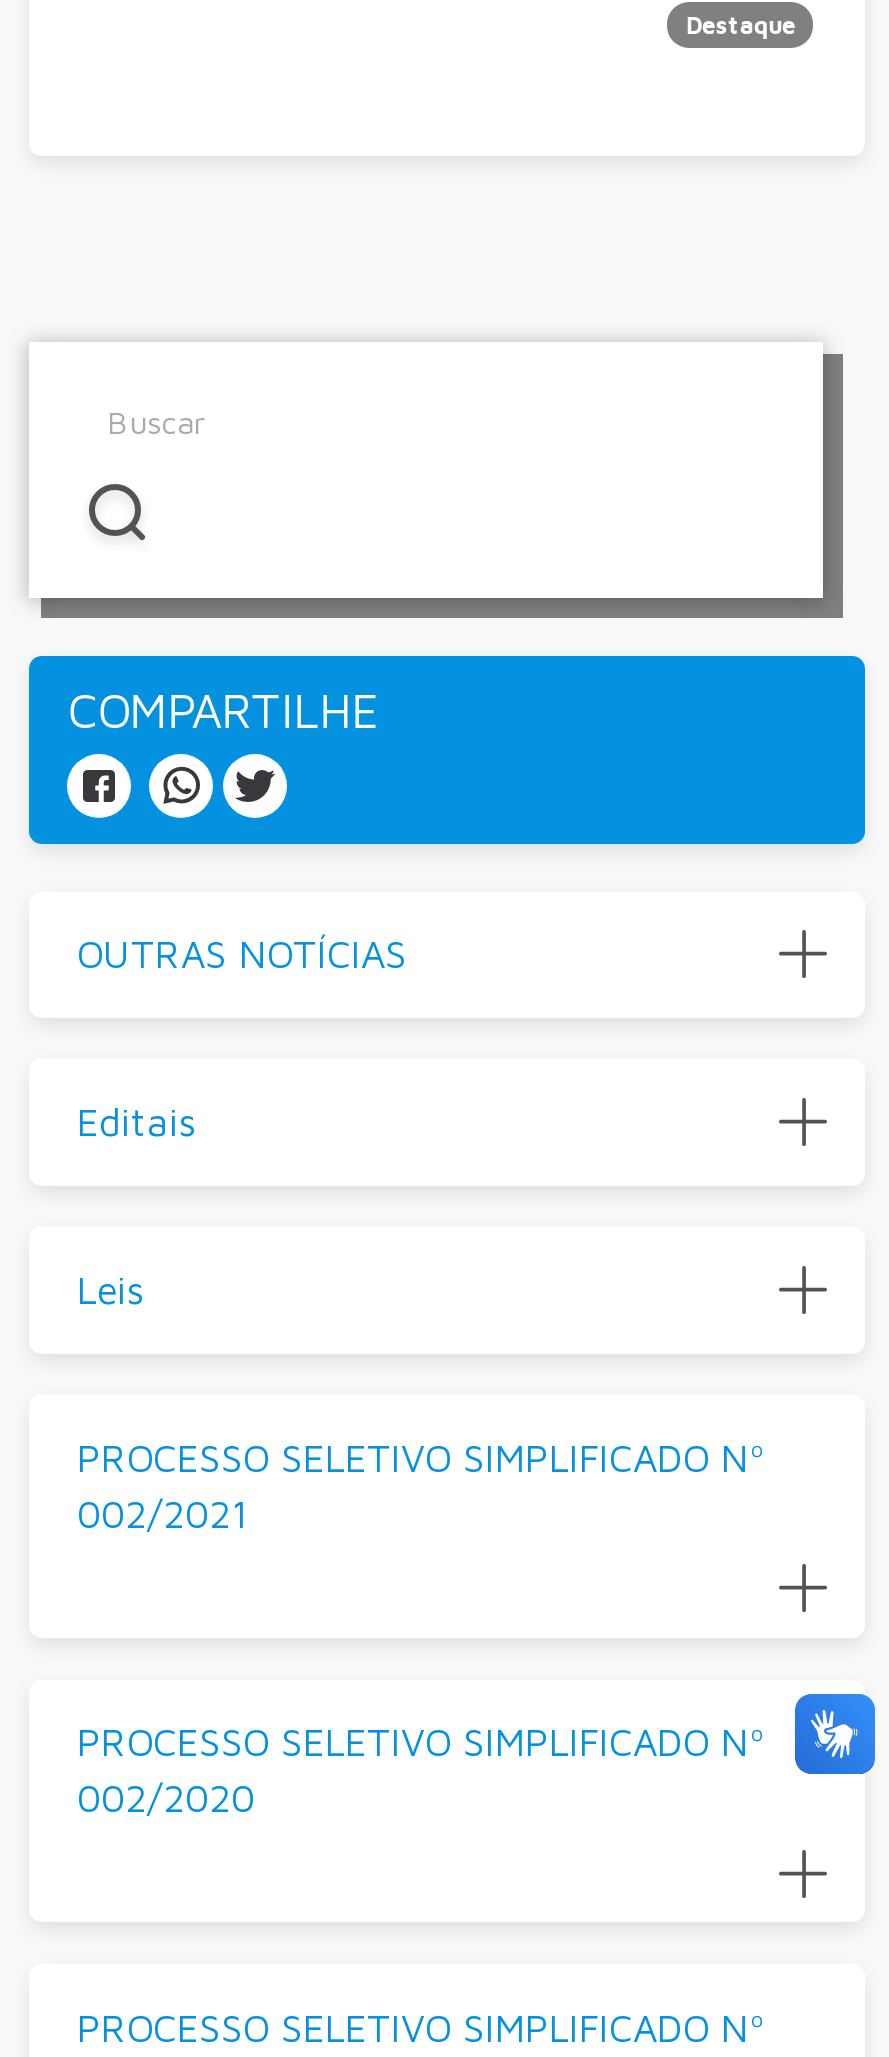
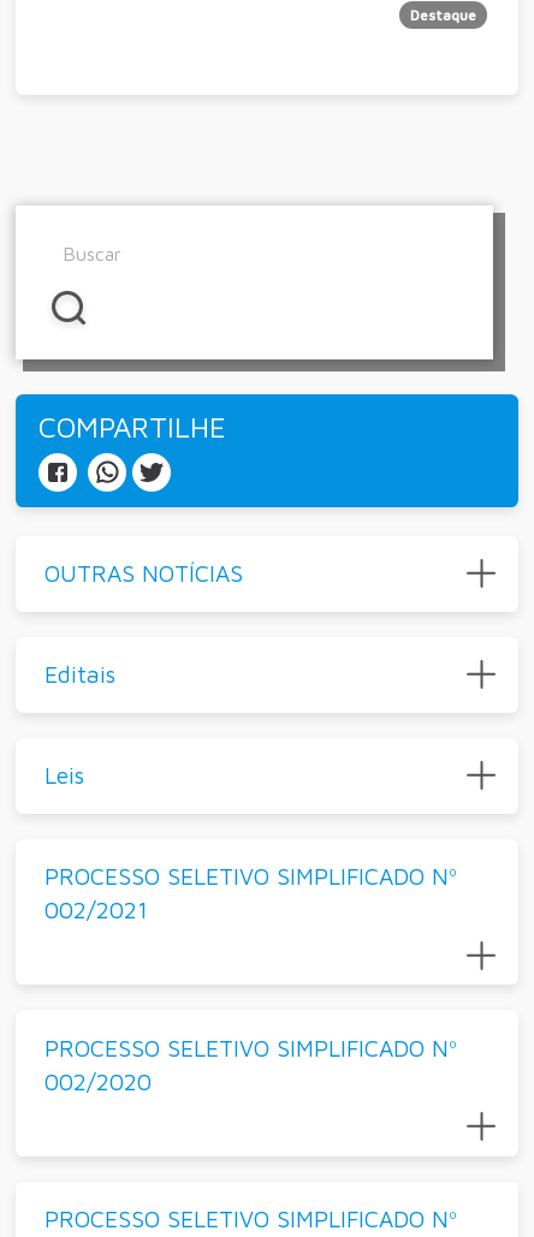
[793,1691,877,1777] [image] -> none

